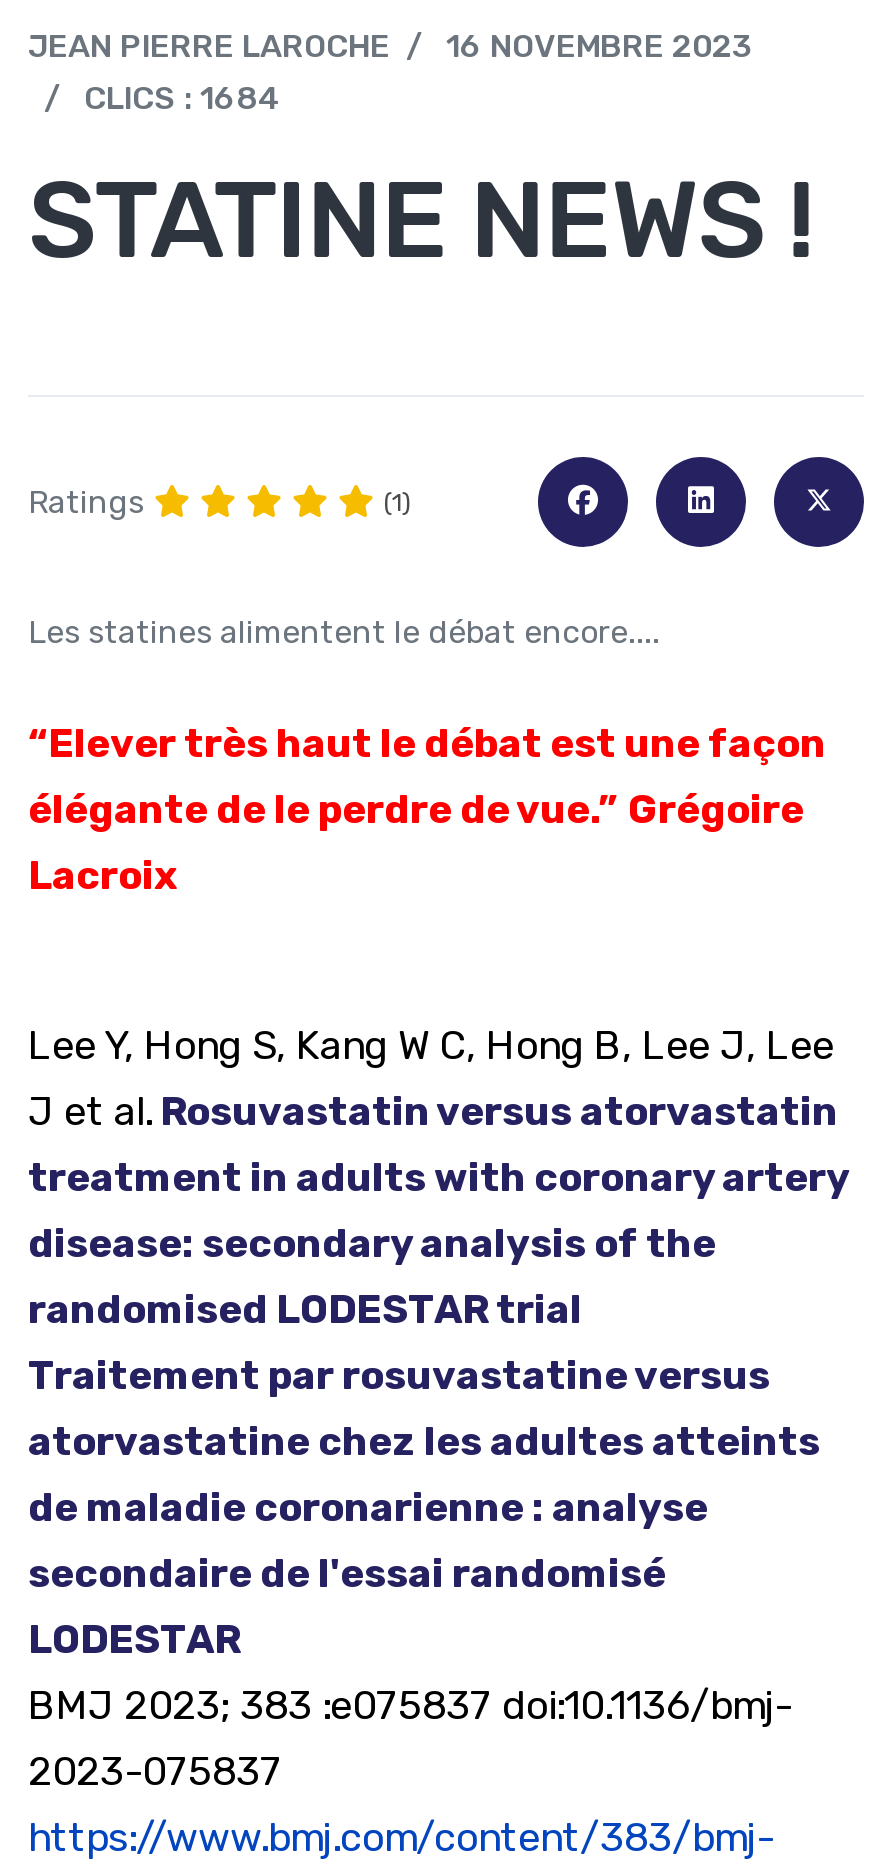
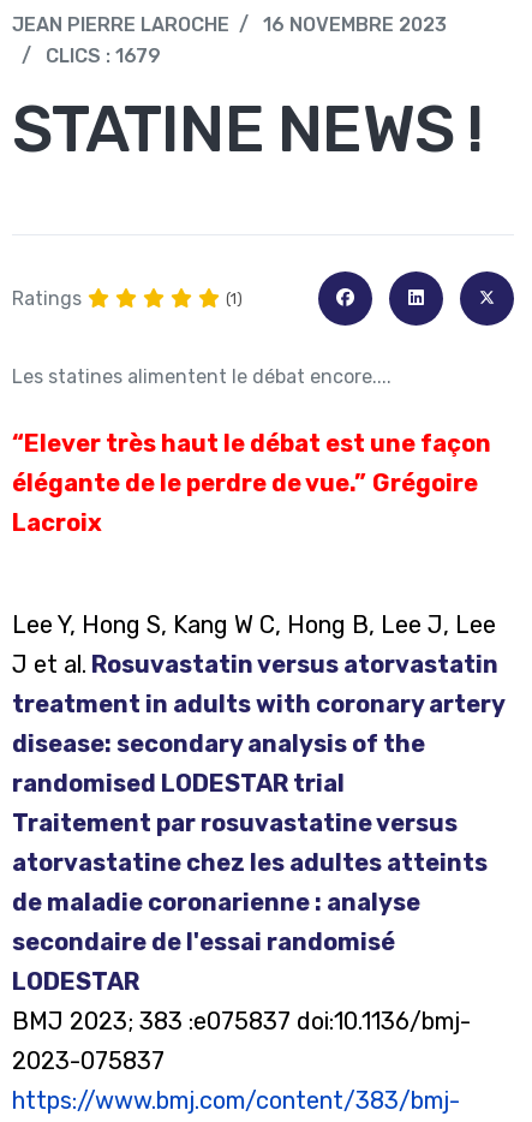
[84,79,280,117] CLICS : 1684 -> [46,44,161,67] CLICS : 1679

